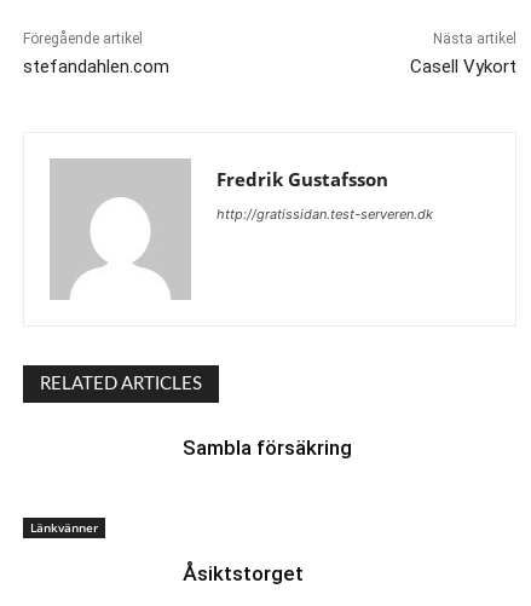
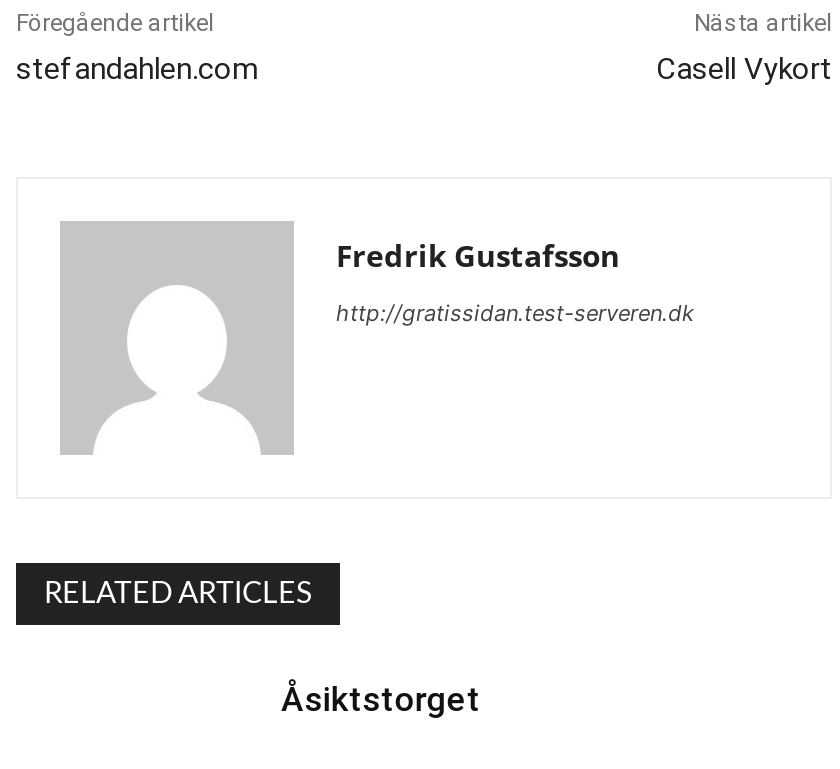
[183,435,352,460] Sambla försäkring -> none
[30,519,98,535] Länkvänner -> none

